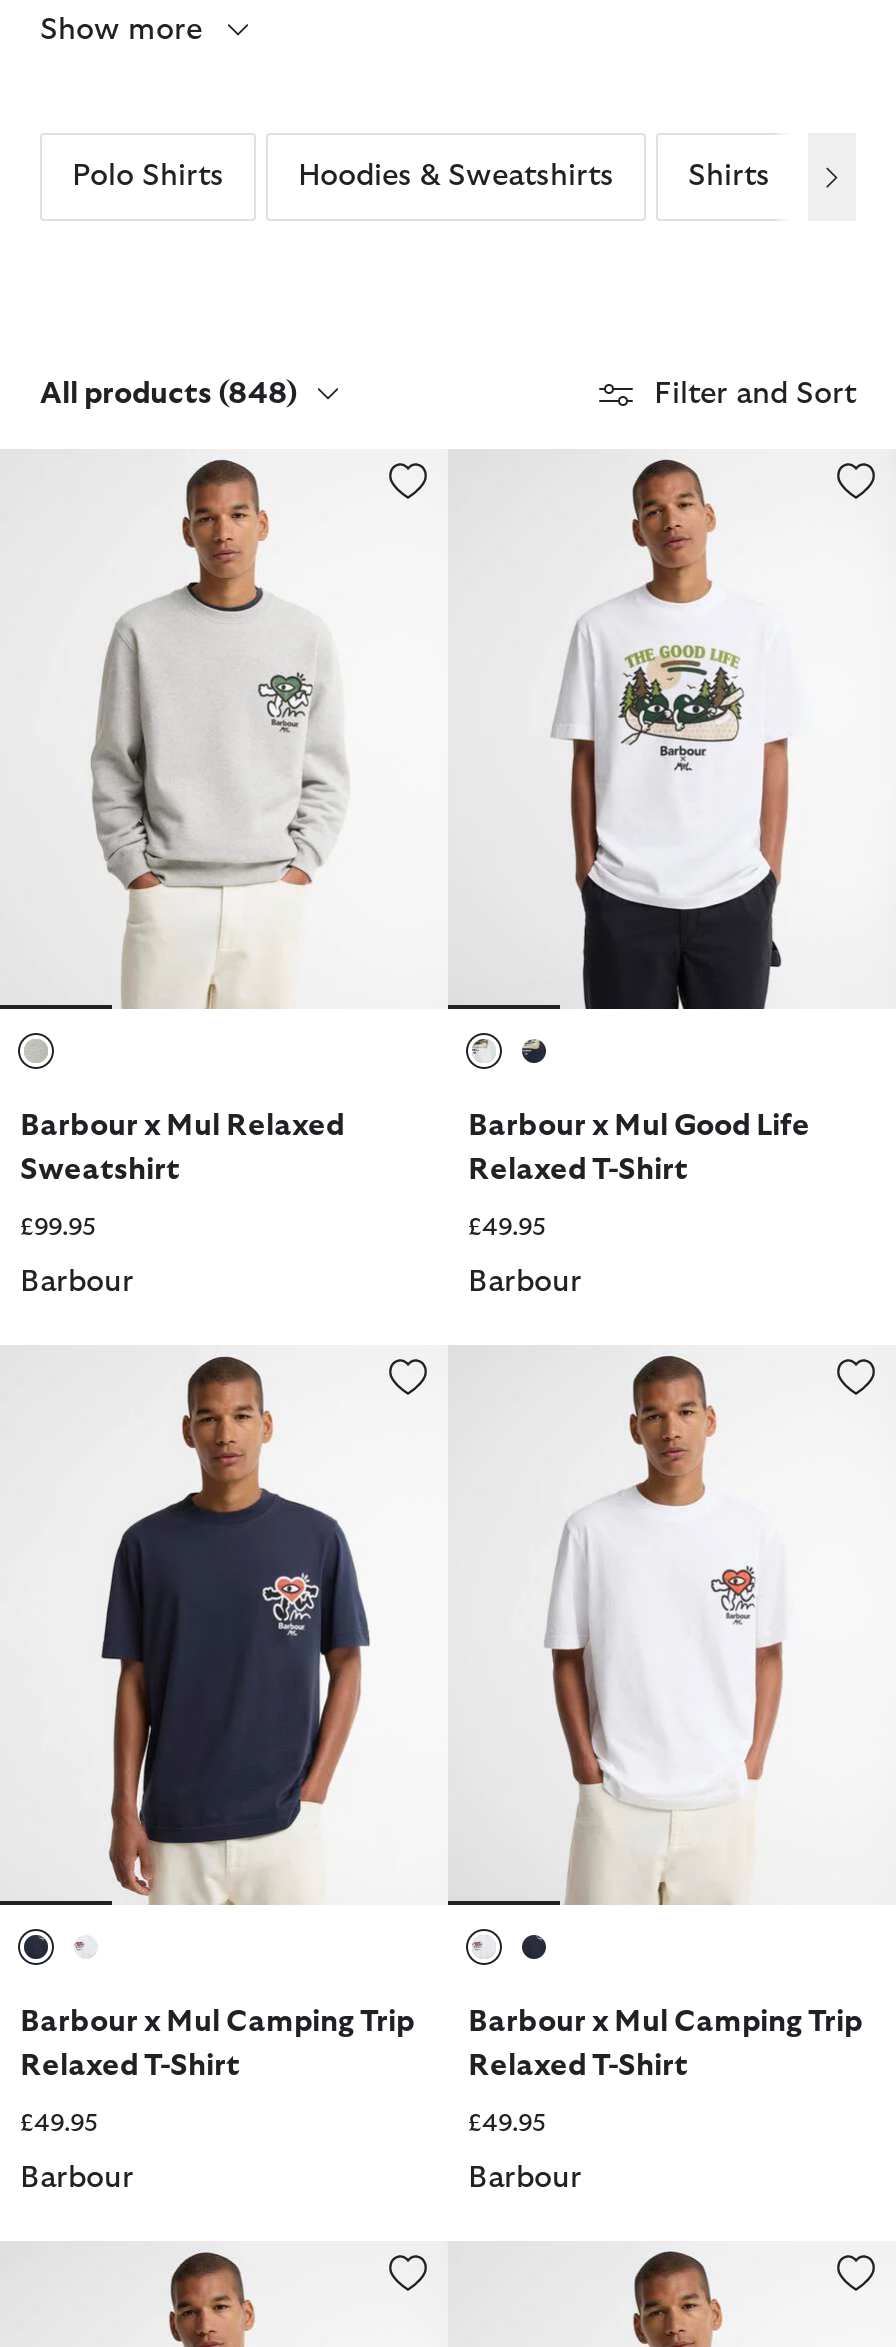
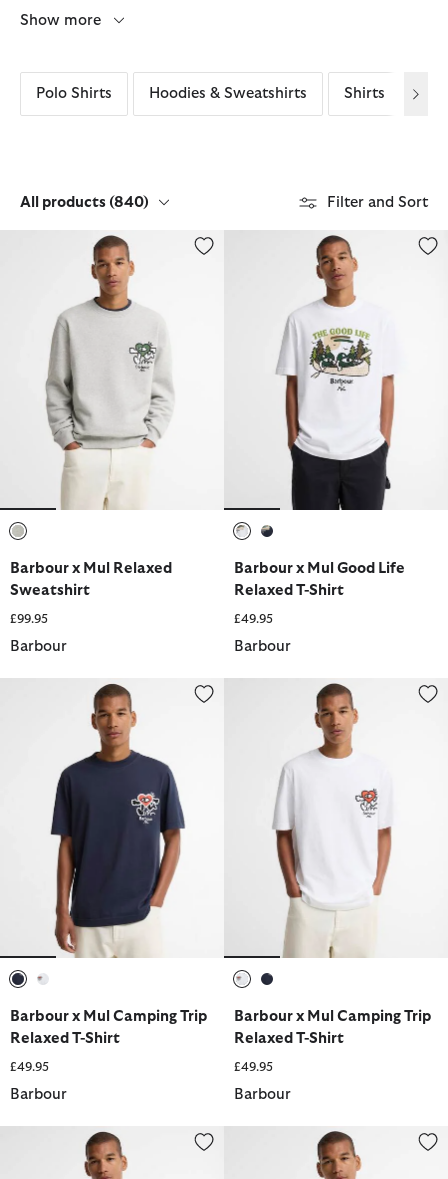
[40,378,298,408] All products (848) -> [20,194,149,209] All products (840)

